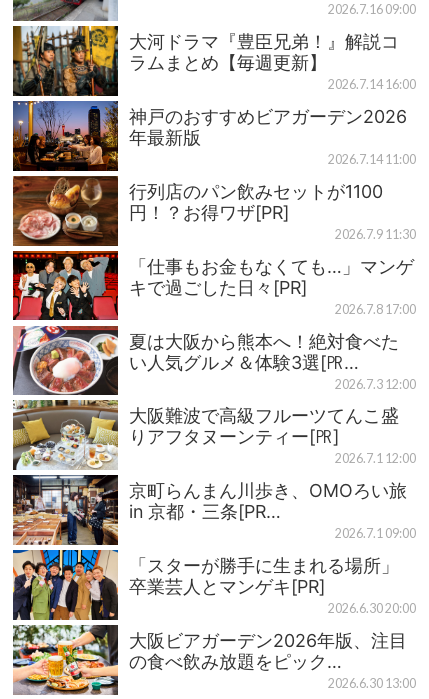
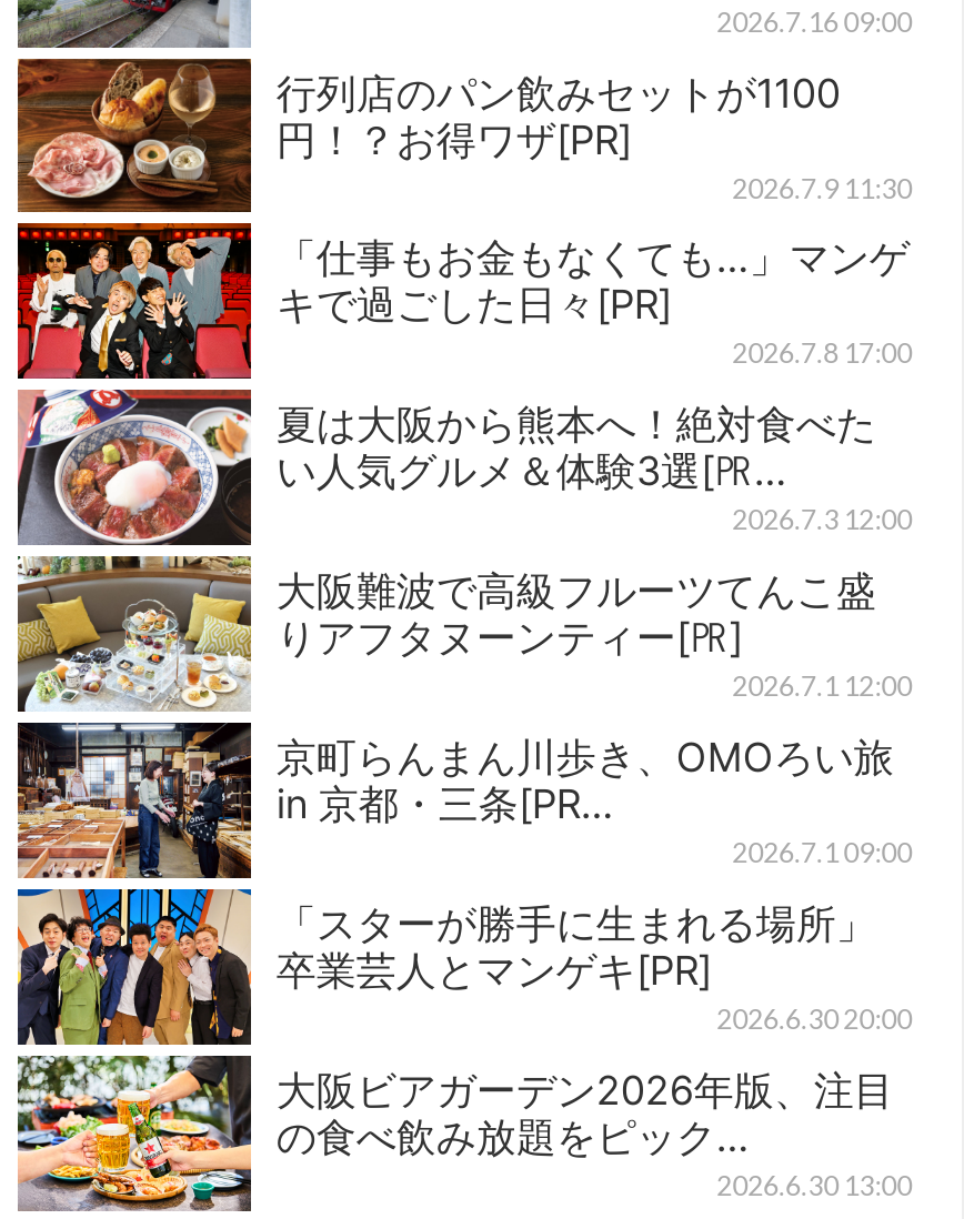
[12,25,416,177] [image] | 大河ドラマ『豊臣兄弟！』解説コ | ラムまとめ【毎週更新】 | 2026.7.14 16:00 | 神戸のおすすめビアガーデン2026 | 年最新版 | 2026.7.14 11:00 -> none

